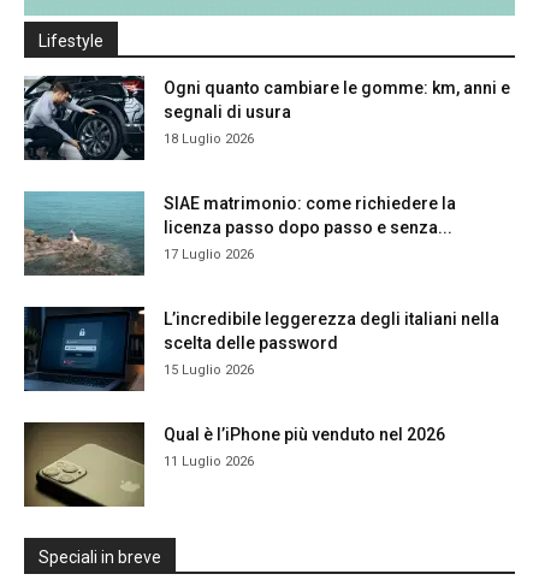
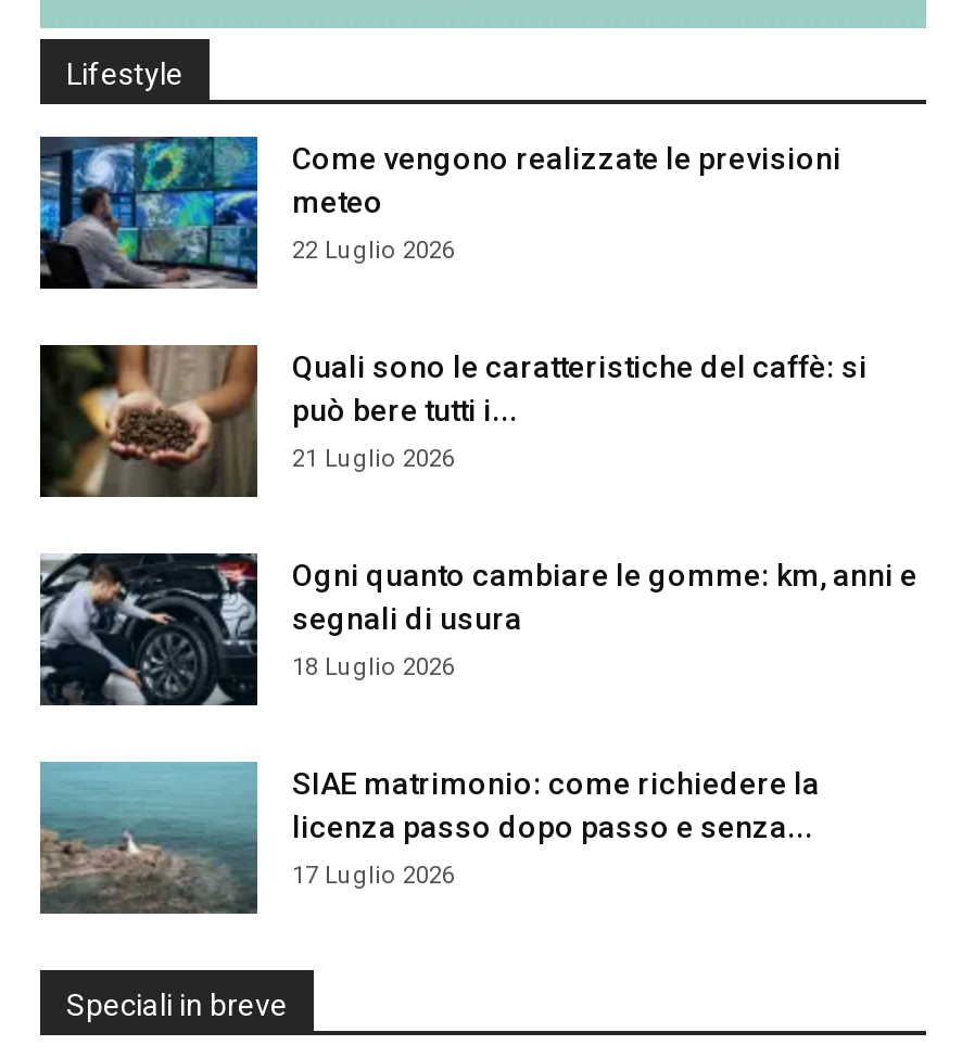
none -> [38,343,260,497] [image]
none -> [40,135,868,474] [image] | Come vengono realizzate le previsioni | meteo | 22 Luglio 2026 | Quali sono le caratteristiche del caffè: si | può bere tutti i... | 21 Luglio 2026
moved [22,73,510,263] -> [36,549,917,890]: [image] | Ogni quanto cambiare le gomme: km, anni e | segnali di usura | 18 Luglio 2026 | SIAE matrimonio: come richiedere la | licenza passo dopo passo e senza... | 17 Luglio 2026
[24,308,499,470] [image] | L’incredibile leggerezza degli italiani nella | scelta delle password | 15 Luglio 2026 | Qual è l’iPhone più venduto nel 2026 | 11 Luglio 2026 -> none
[23,421,146,507] [image] -> none

